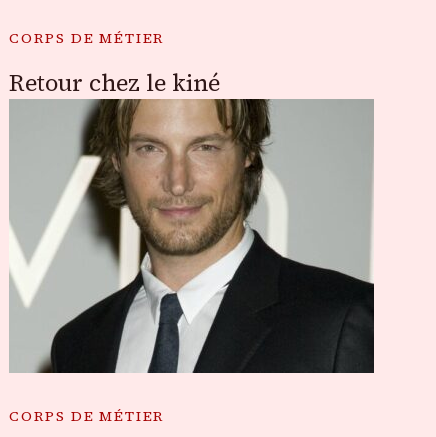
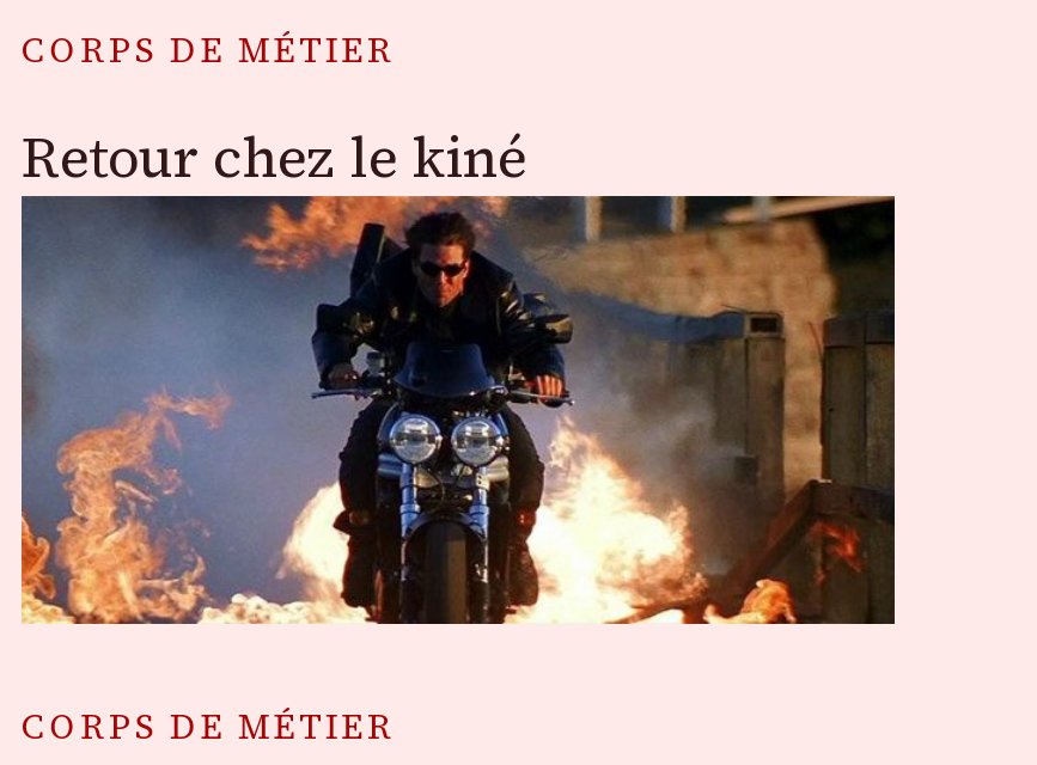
[9,98,374,374] [image] -> [19,194,895,626] [image]

